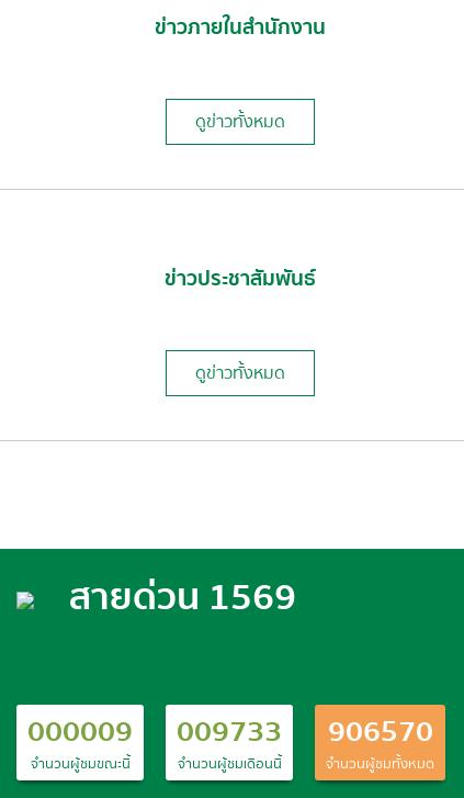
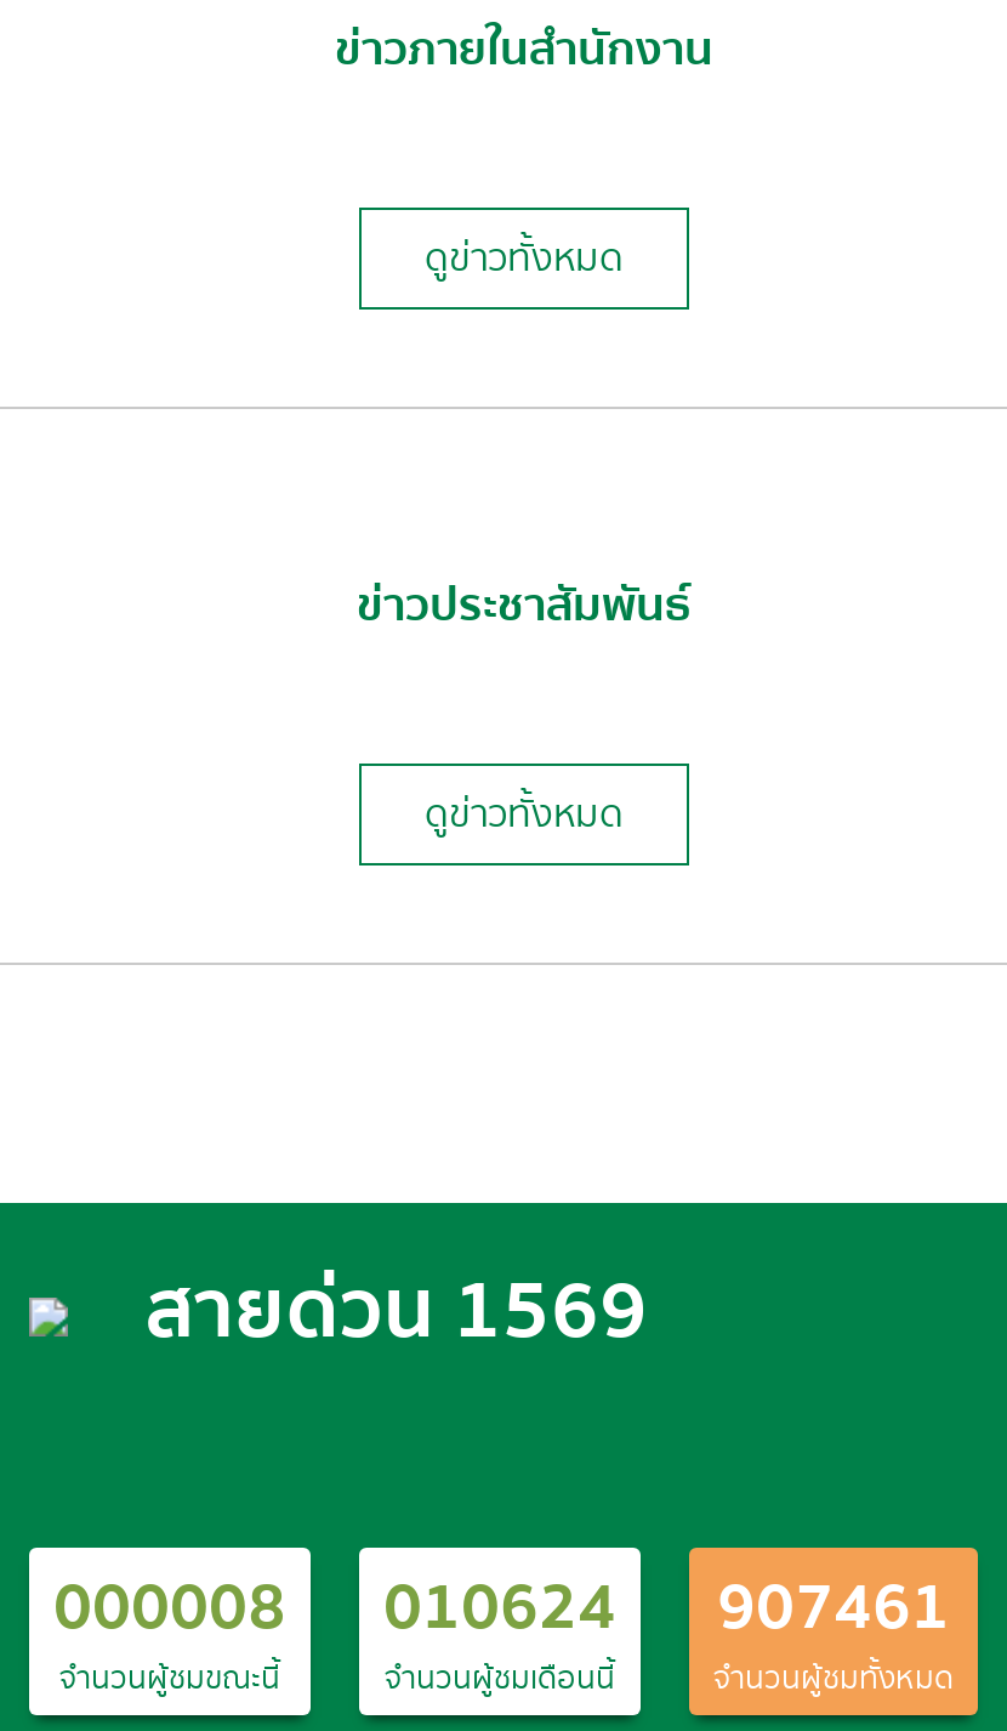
[27,708,133,755] 000009 -> [53,1555,286,1659] 000008
[177,708,282,755] 009733 -> [383,1555,616,1659] 010624
[327,708,433,755] 906570 -> [717,1555,950,1659] 907461

